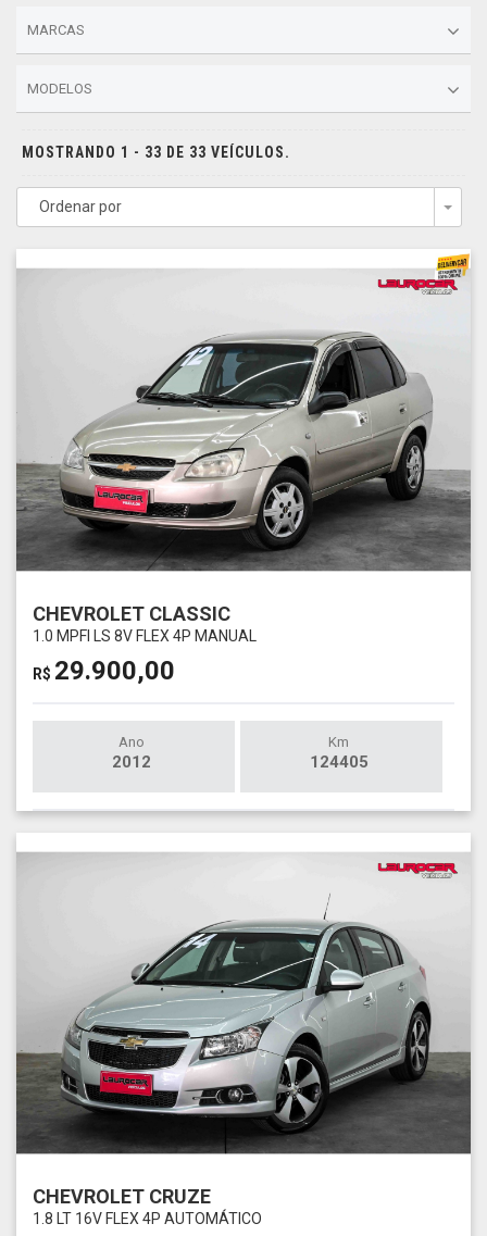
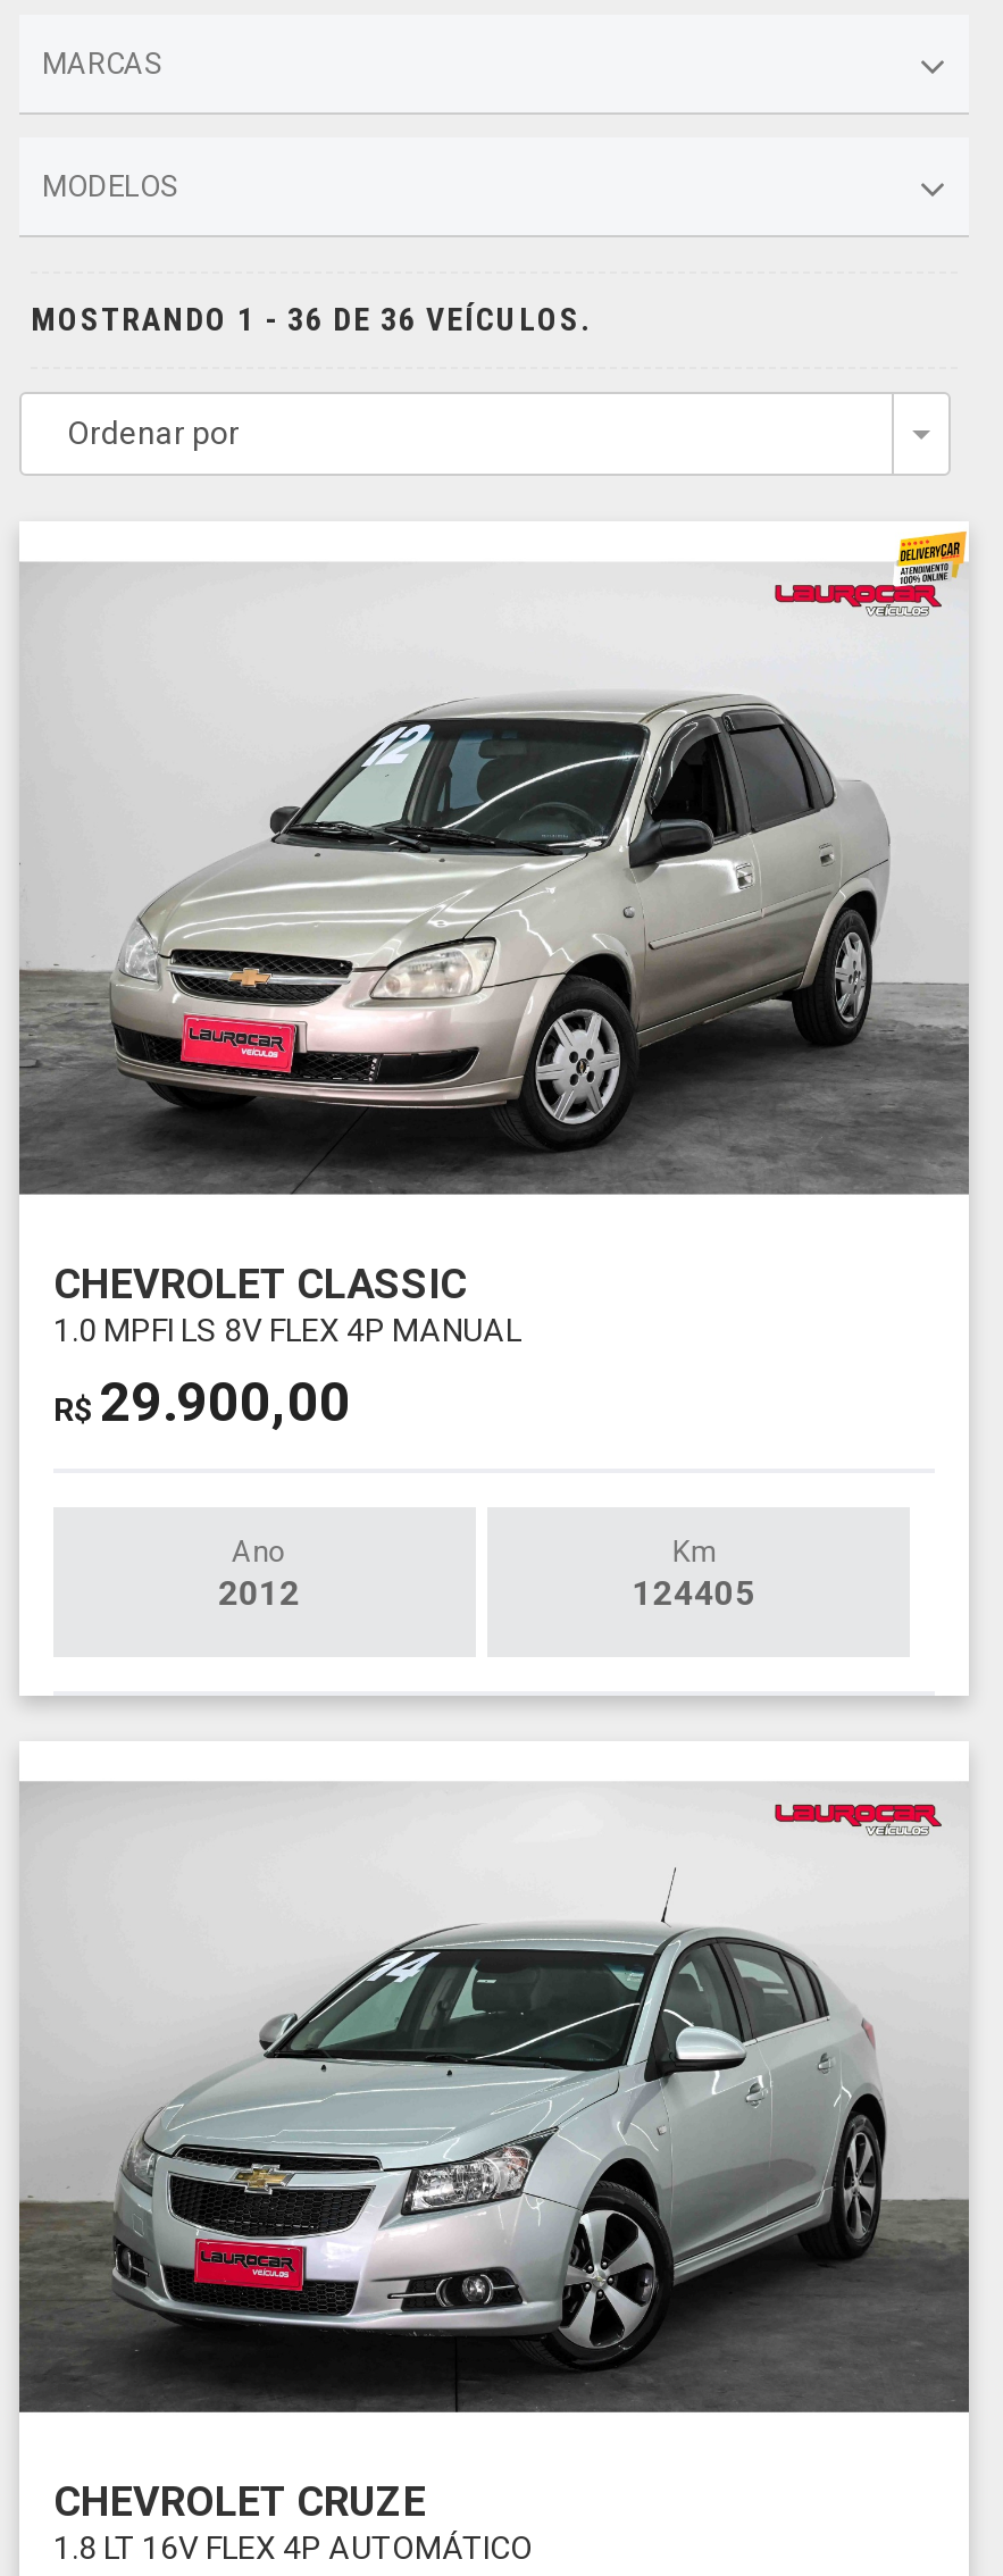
[22,143,290,161] MOSTRANDO 1 - 33 DE 33 VEÍCULOS. -> [31,301,592,337] MOSTRANDO 1 - 36 DE 36 VEÍCULOS.

